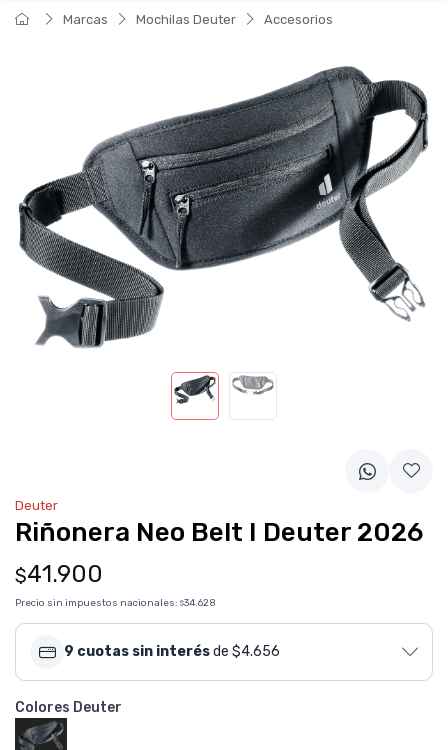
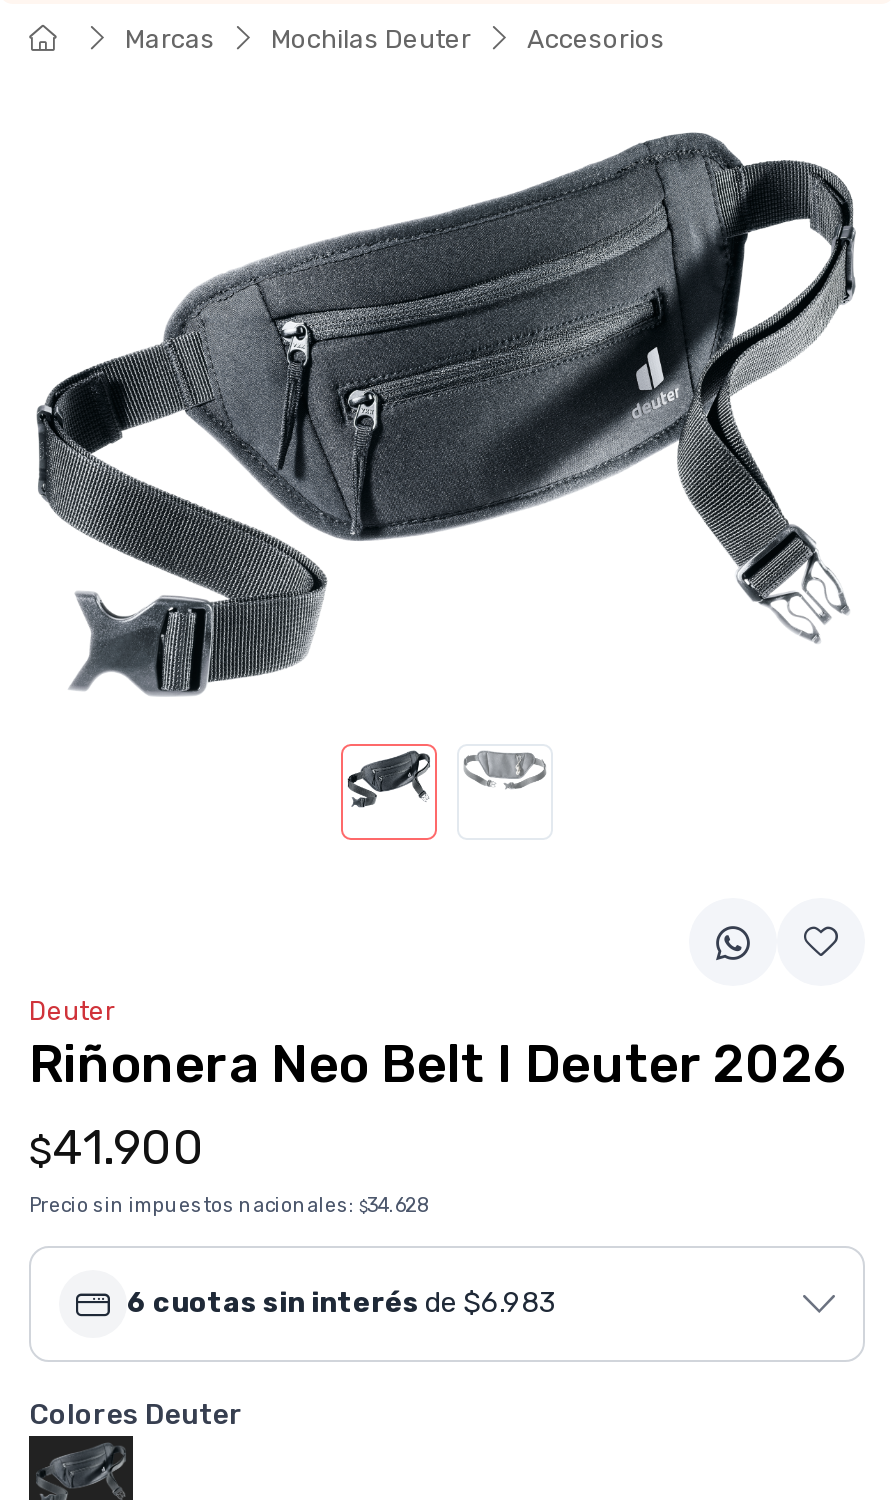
[64,643,280,660] 9 cuotas sin interés de $4.656 -> [127,1286,557,1320] 6 cuotas sin interés de $6.983

